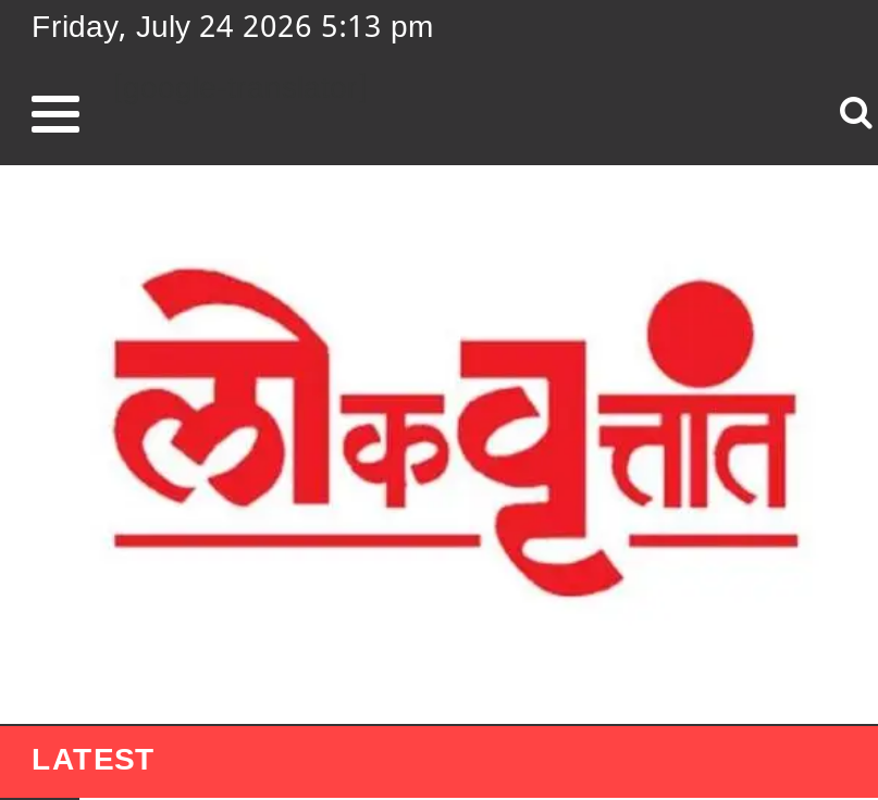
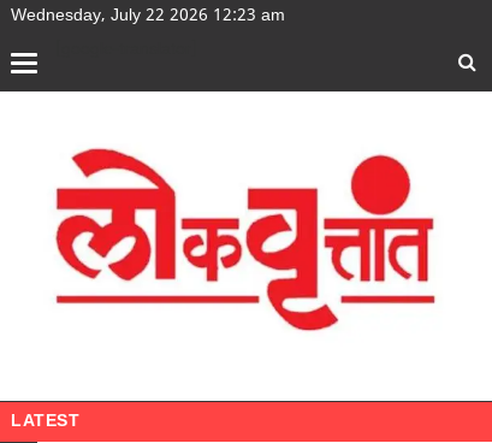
[32,9,434,50] Friday, July 24 2026 5:13 pm -> [11,5,285,28] Wednesday, July 22 2026 12:23 am

